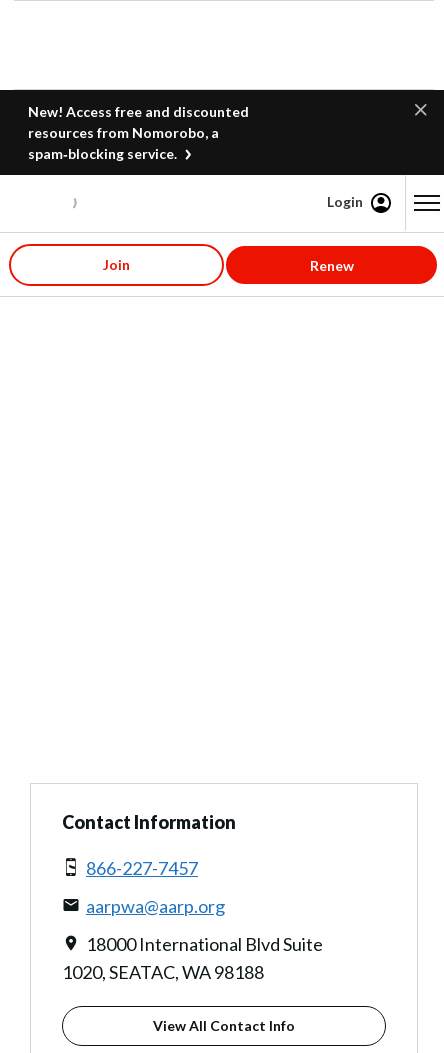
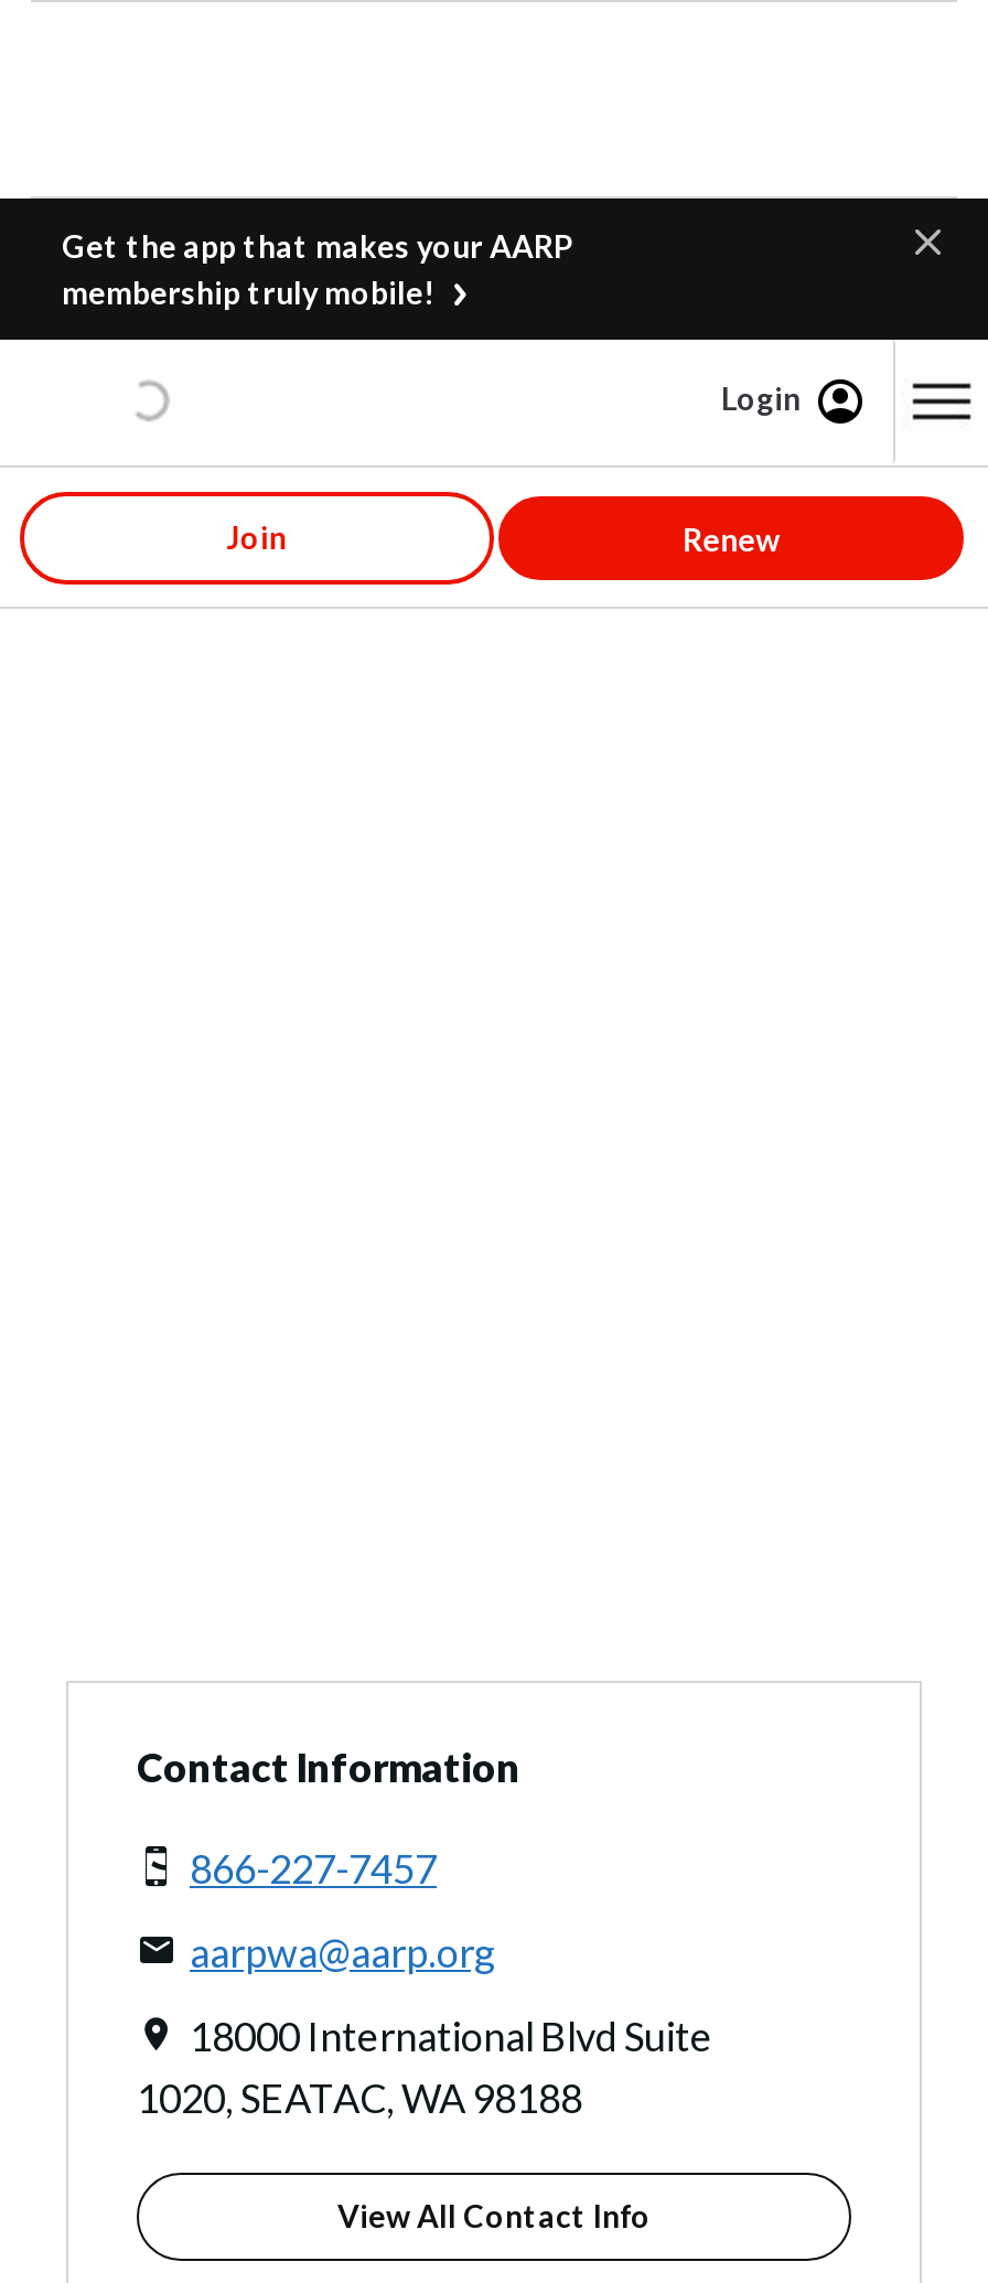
[28,103,249,162] New! Access free and discounted | resources from Nomorobo, a | spam‑blocking service. -> [62,227,573,311] Get the app that makes your AARP | membership truly mobile!

